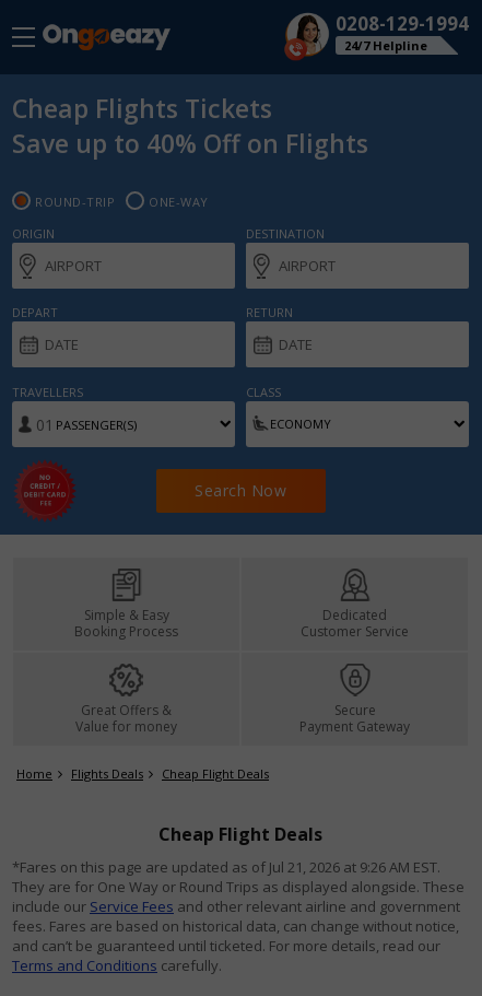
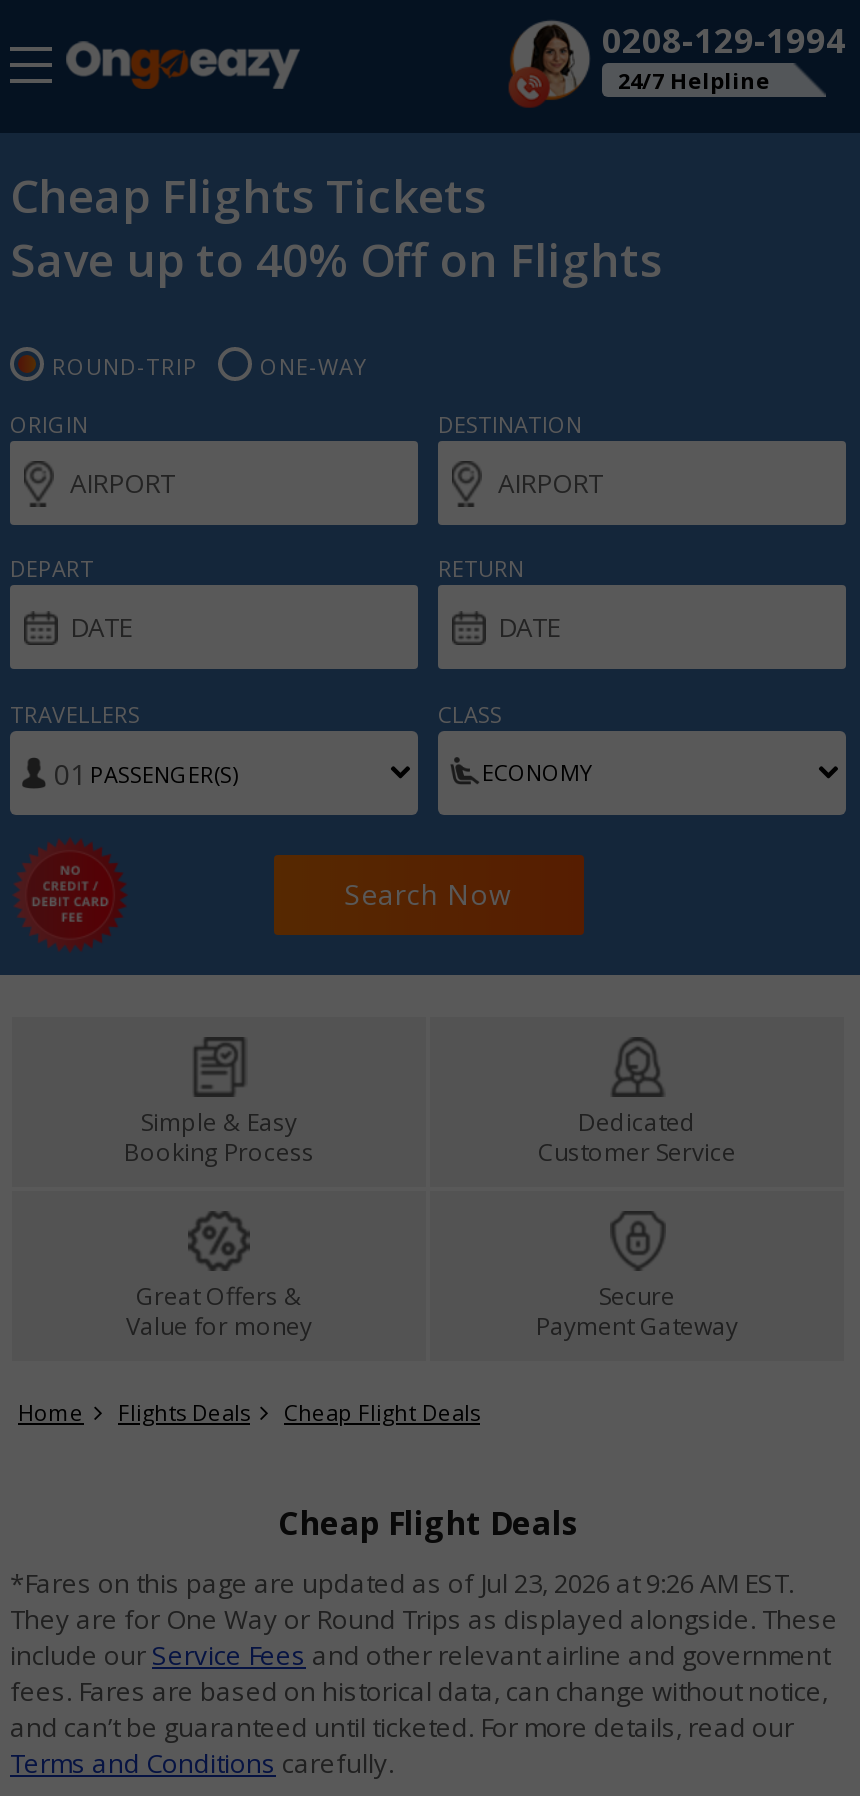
[12,857,440,877] *Fares on this page are updated as of Jul 21, 2026 at 9:26 AM EST. -> [10,1566,794,1602] *Fares on this page are updated as of Jul 23, 2026 at 9:26 AM EST.

